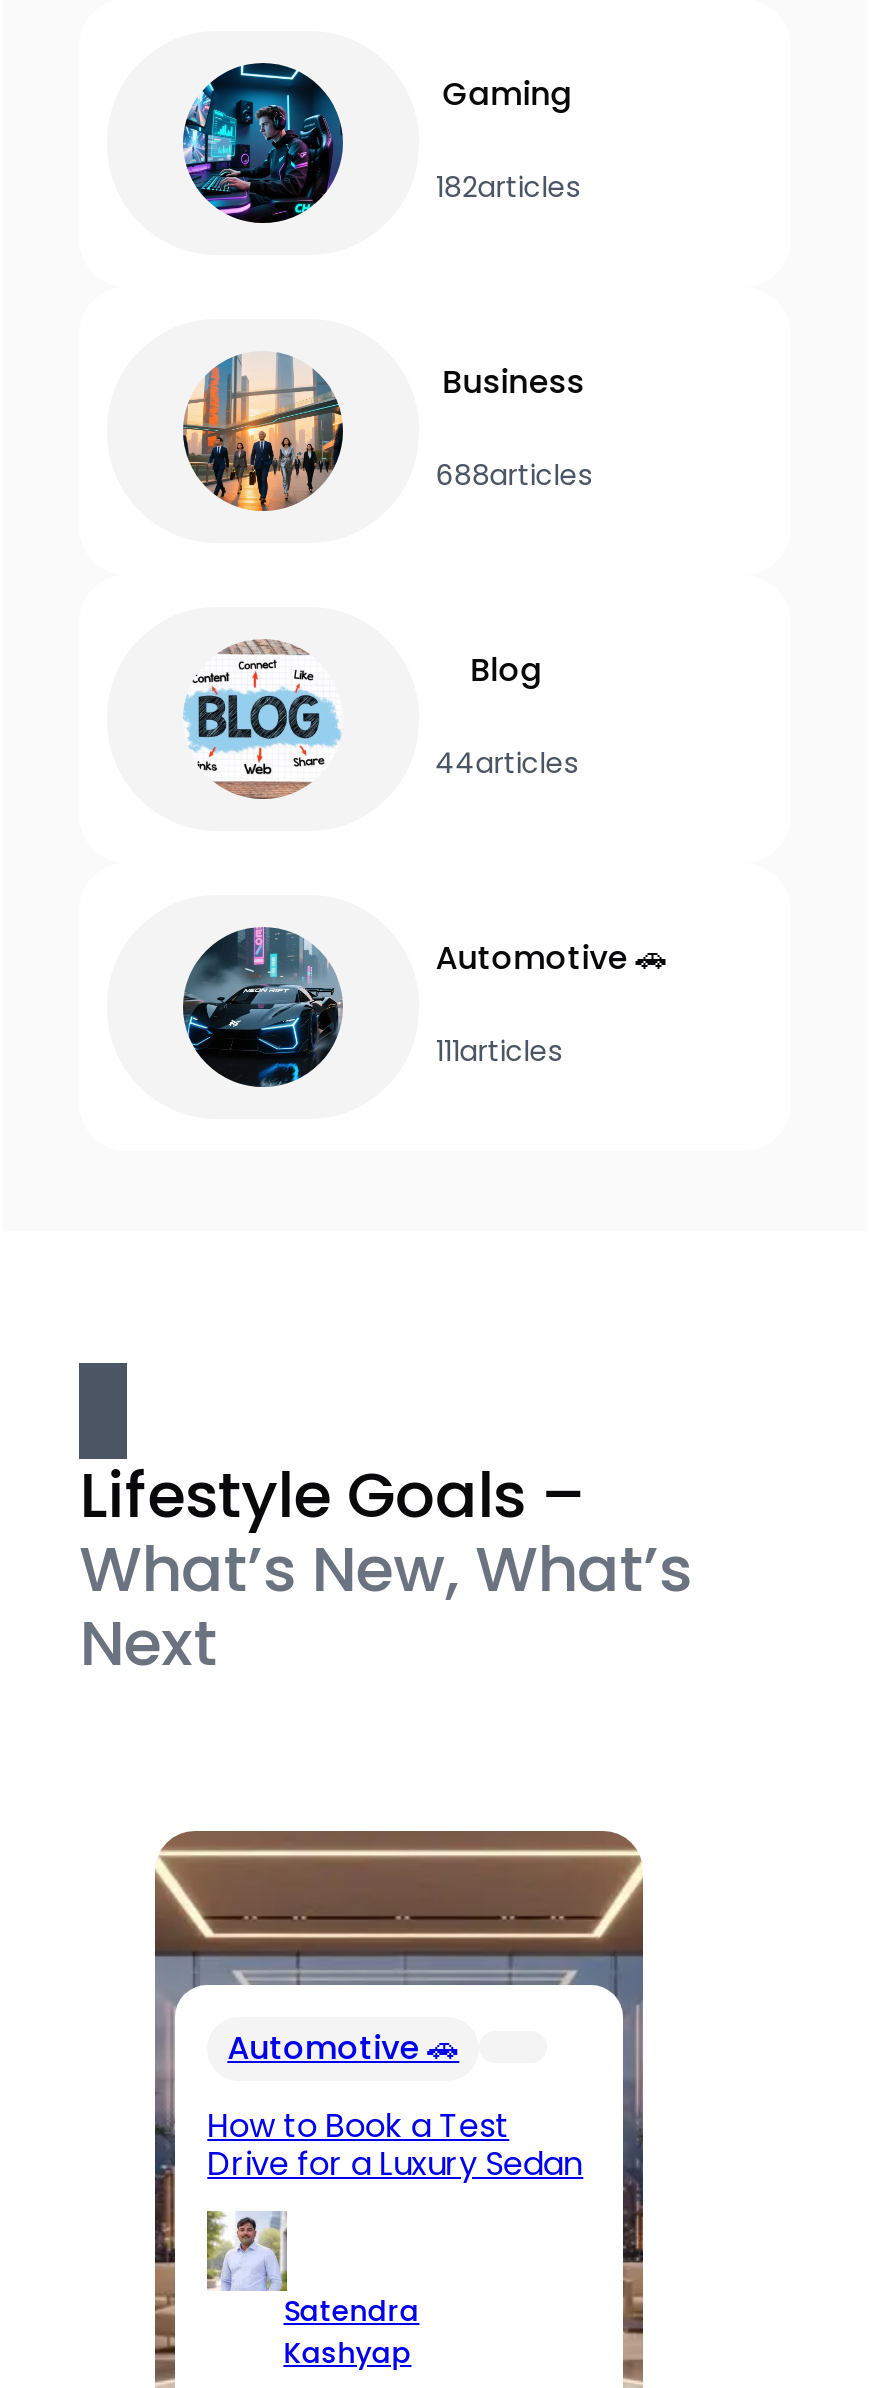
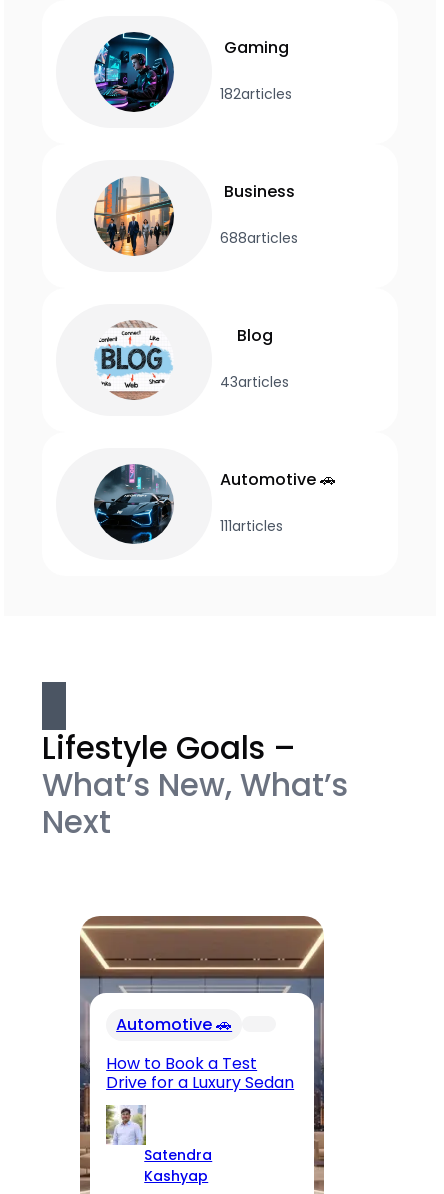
[435,744,577,784] 44articles -> [220,372,289,392] 43articles

